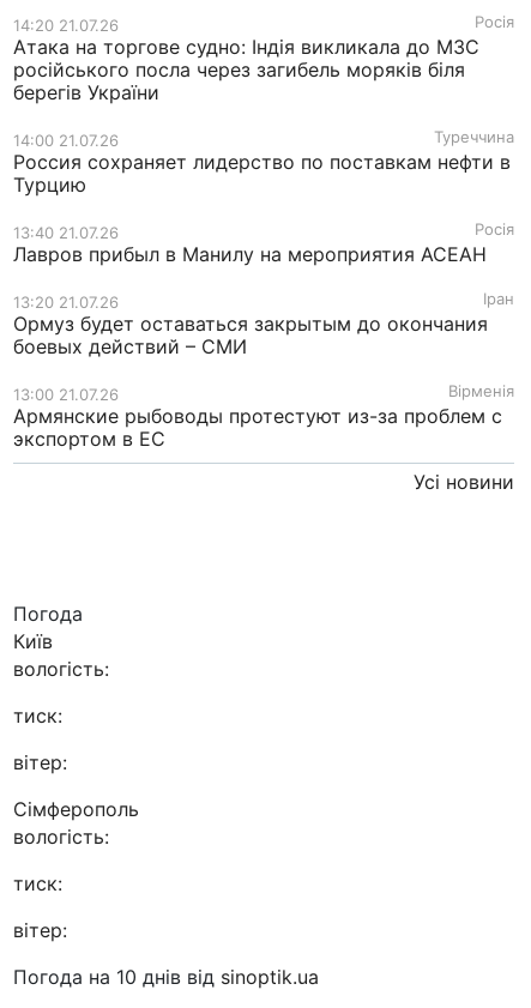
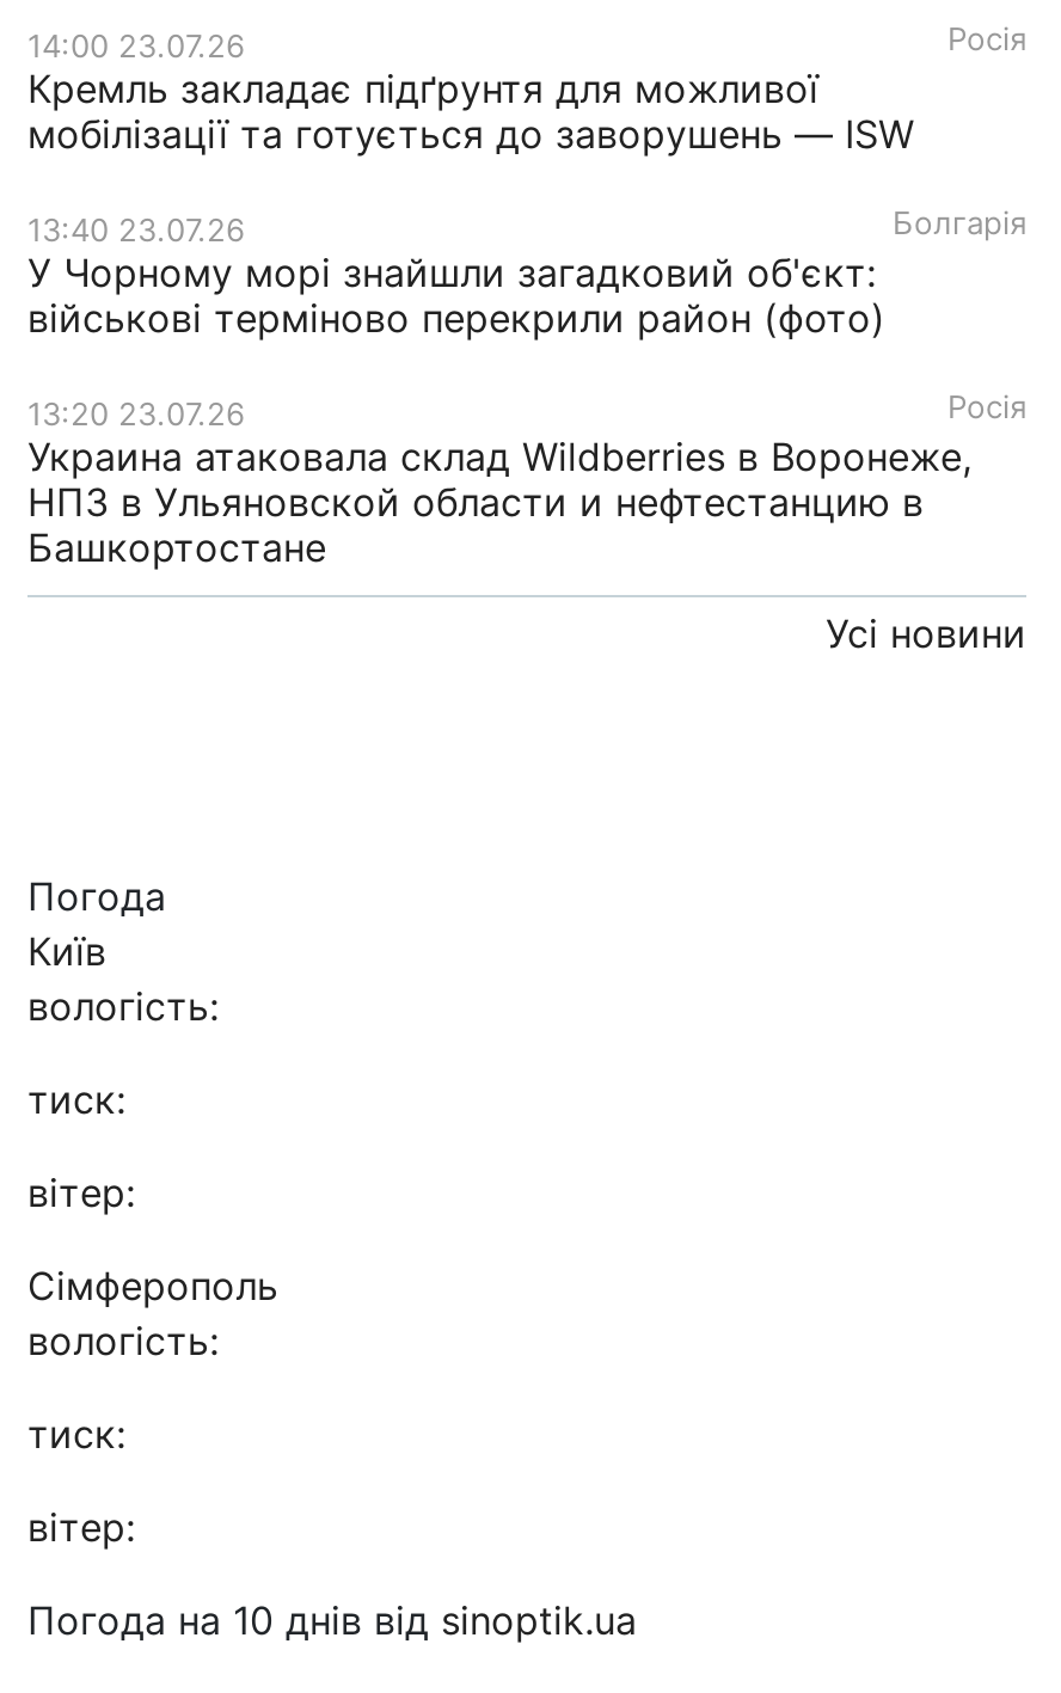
[13,16,119,35] 14:20 21.07.26 -> [27,27,245,65] 14:00 23.07.26
[13,35,479,105] Атака на торгове судно: Індія викликала до МЗС | російського посла через загибель моряків біля | берегів України -> [27,65,914,159] Кремль закладає підґрунтя для можливої | мобілізації та готується до заворушень — ISW
[13,128,514,197] 14:00 21.07.26 | Туреччина | Россия сохраняет лидерство по поставкам нефти в | Турцию -> [27,204,1026,343] 13:40 23.07.26 | Болгарія | У Чорному морі знайшли загадковий об'єкт: | військові терміново перекрили район (фото)
[13,223,119,243] 13:40 21.07.26 -> [27,395,245,433] 13:20 23.07.26
[13,243,514,451] Лавров прибыл в Манилу на мероприятия АСЕАН | 13:20 21.07.26 | Іран | Ормуз будет оставаться закрытым до окончания | боевых действий – СМИ | 13:00 21.07.26 | Вірменія | Армянские рыбоводы протестуют из-за проблем с | экспортом в ЕС -> [27,433,971,572] Украина атаковала склад Wildberries в Воронеже, | НПЗ в Ульяновской области и нефтестанцию в | Башкортостане

